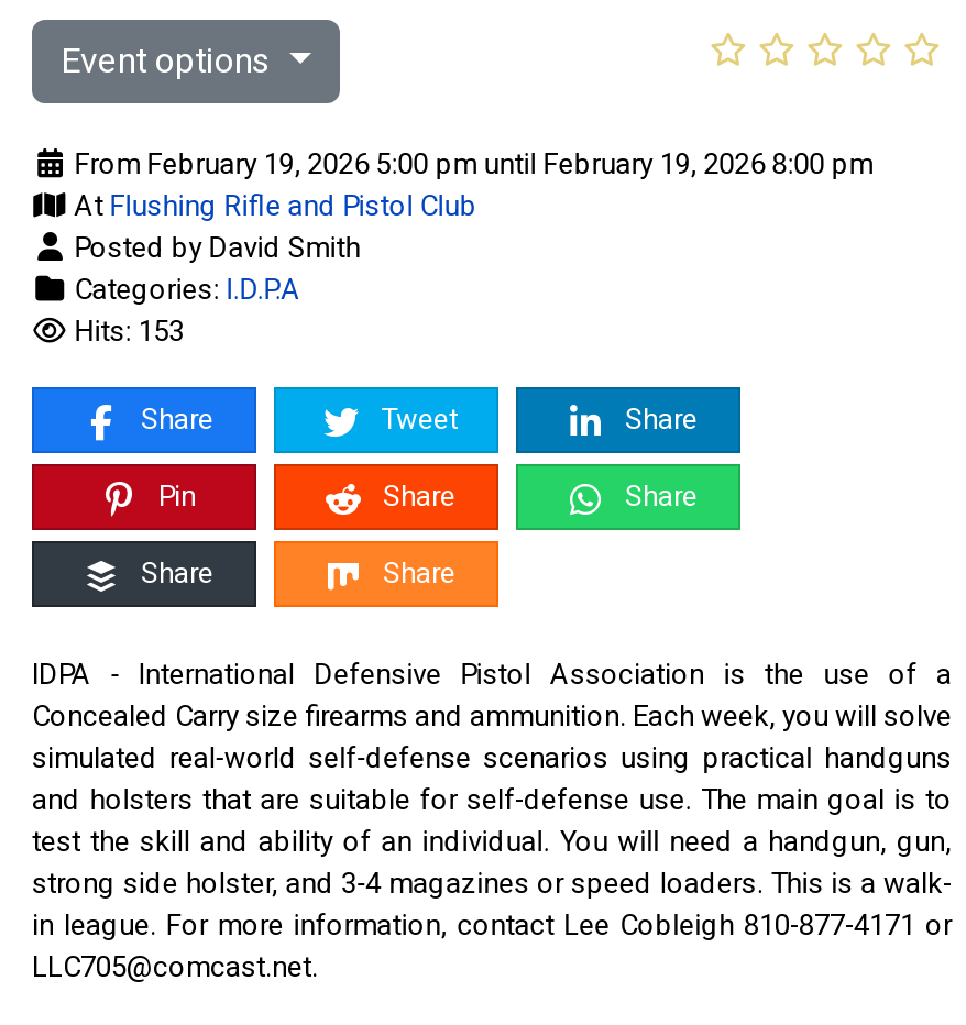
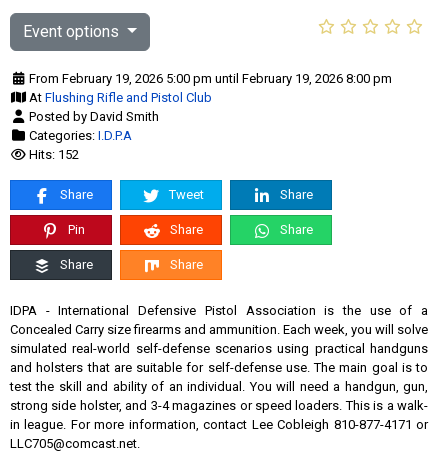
[68,315,184,348] Hits: 153 -> [26,147,79,162] Hits: 152

